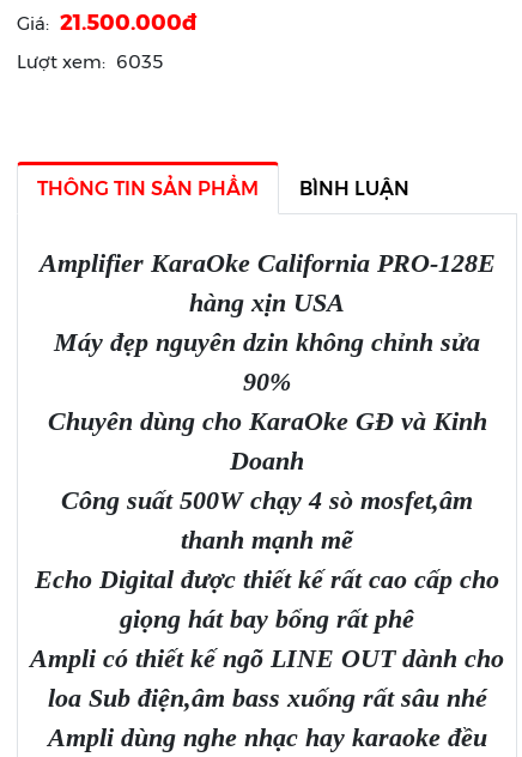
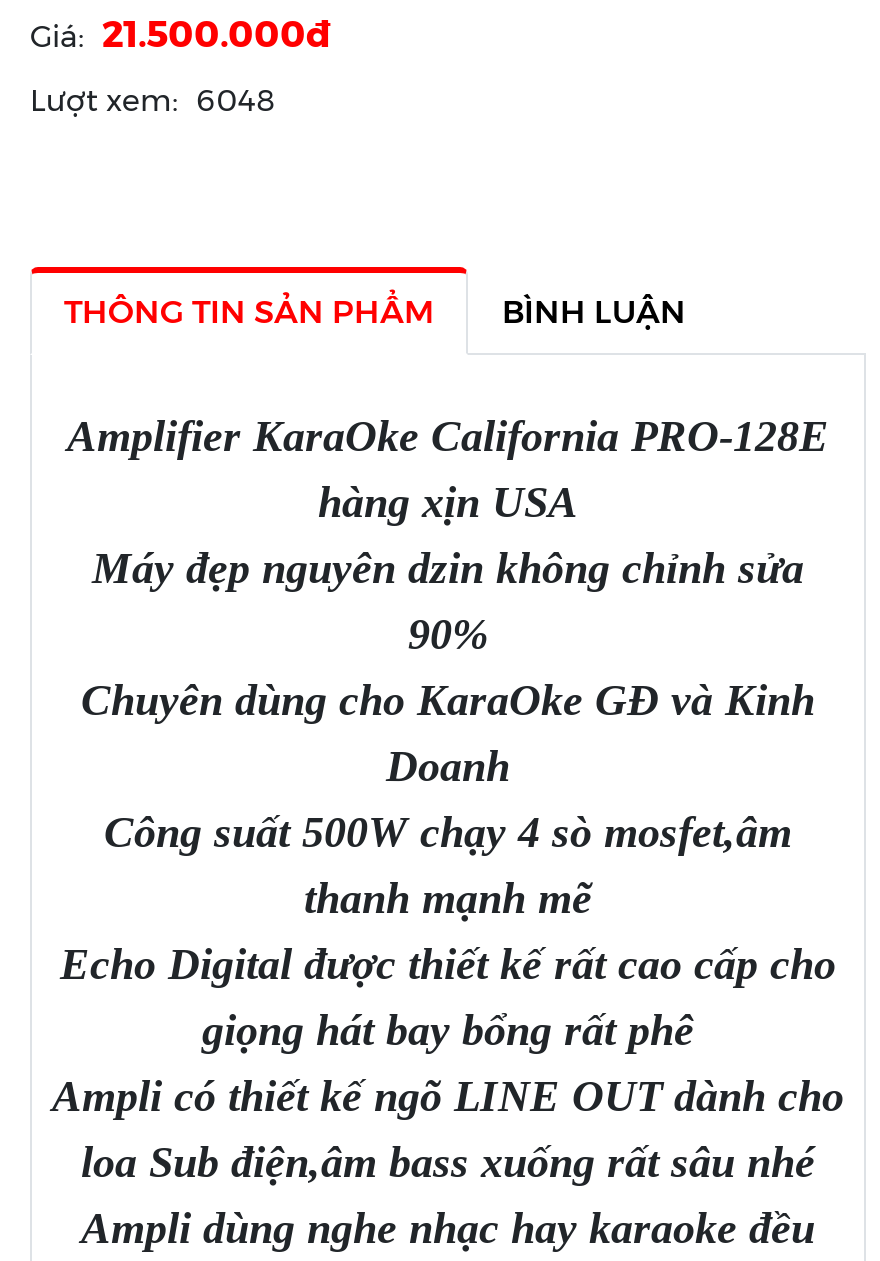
[17,50,163,73] Lượt xem: 6035 -> [30,80,276,118] Lượt xem: 6048

